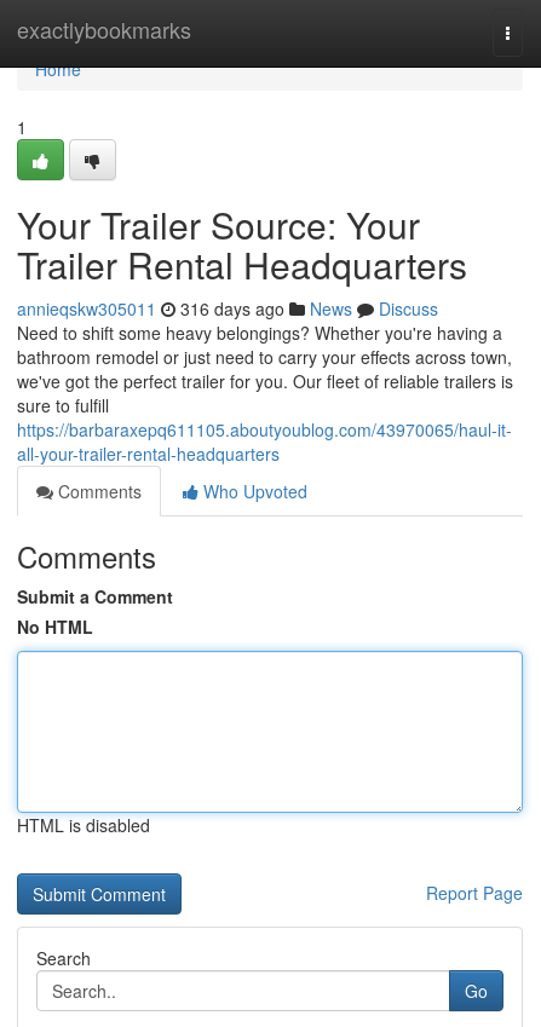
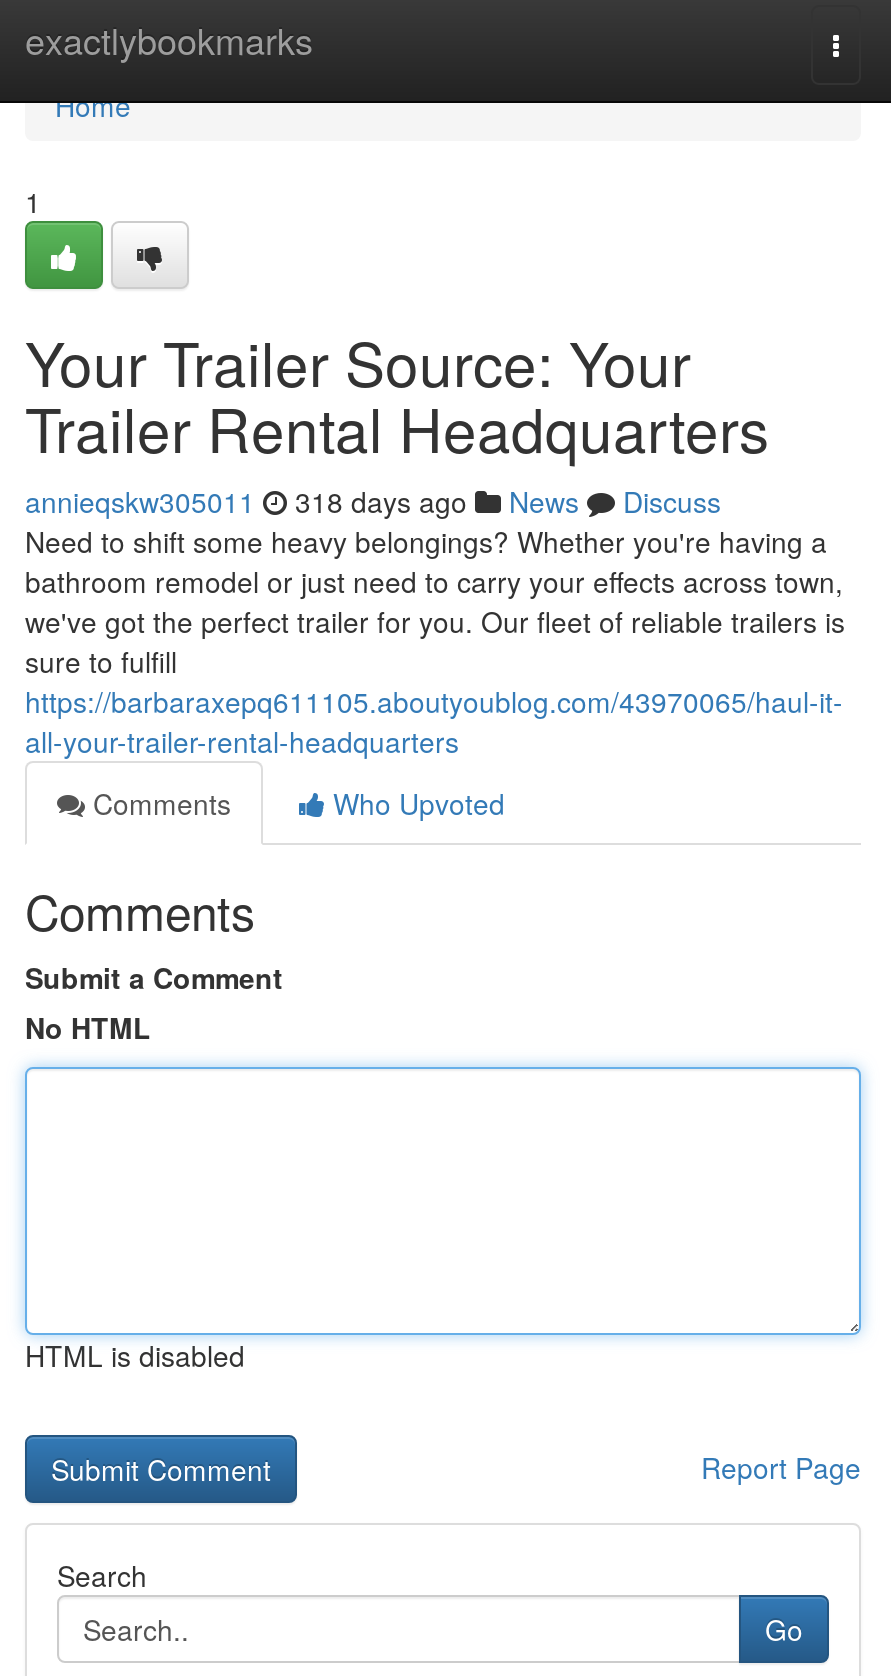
[17,296,438,321] annieqskw305011 316 days ago News Discuss -> [25,481,721,521] annieqskw305011 318 days ago News Discuss

